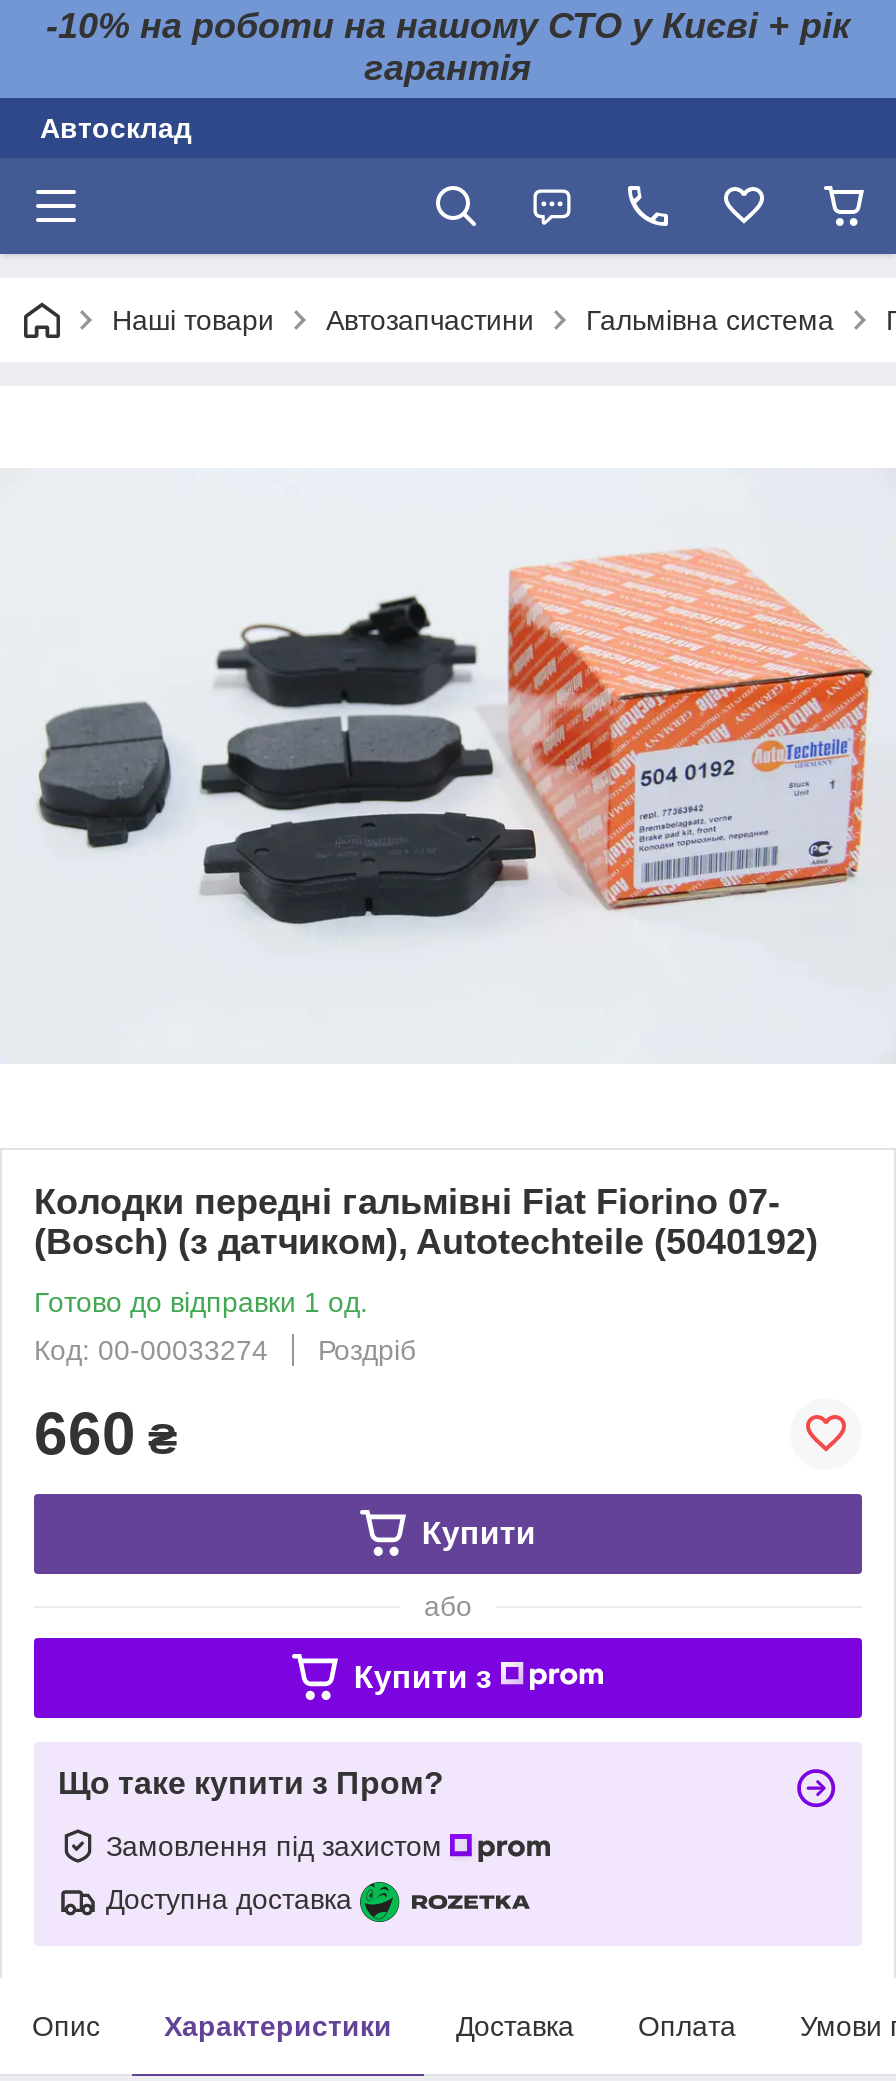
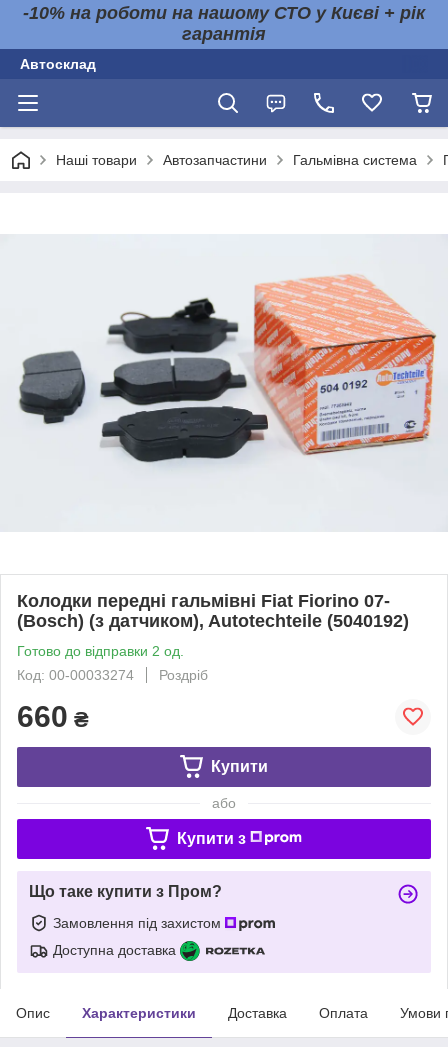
[34,1286,368,1318] Готово до відправки 1 од. -> [17,643,184,659] Готово до відправки 2 од.

